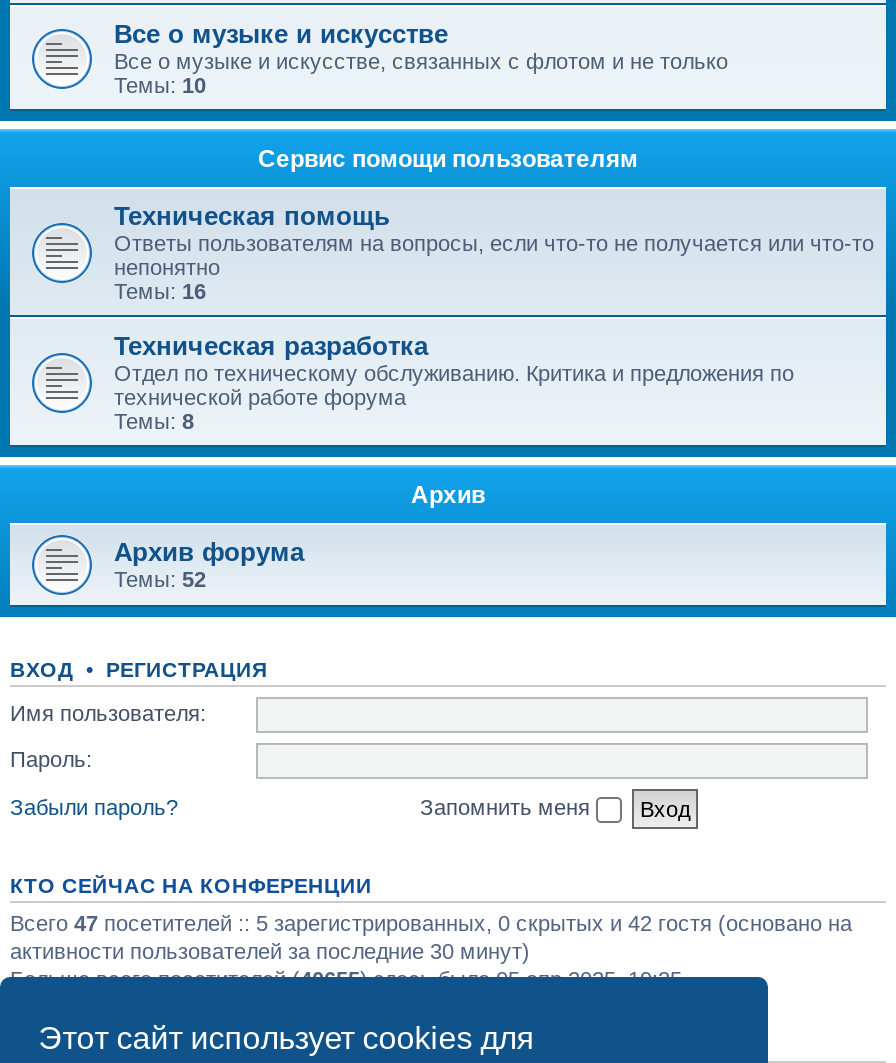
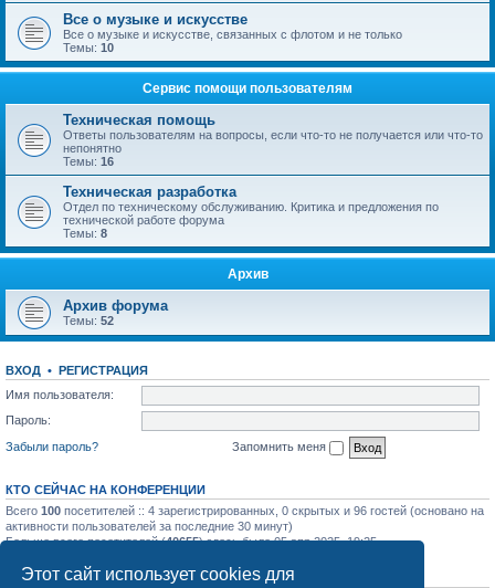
[10,910,852,934] Всего 47 посетителей :: 5 зарегистрированных, 0 скрытых и 42 гостя (основано на -> [6,503,484,517] Всего 100 посетителей :: 4 зарегистрированных, 0 скрытых и 96 гостей (основано на

